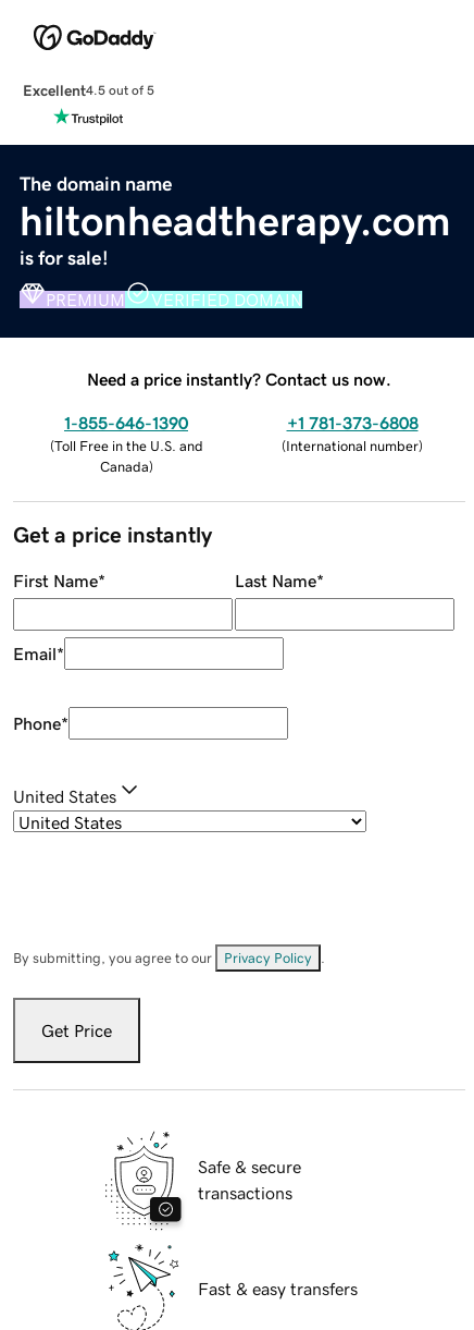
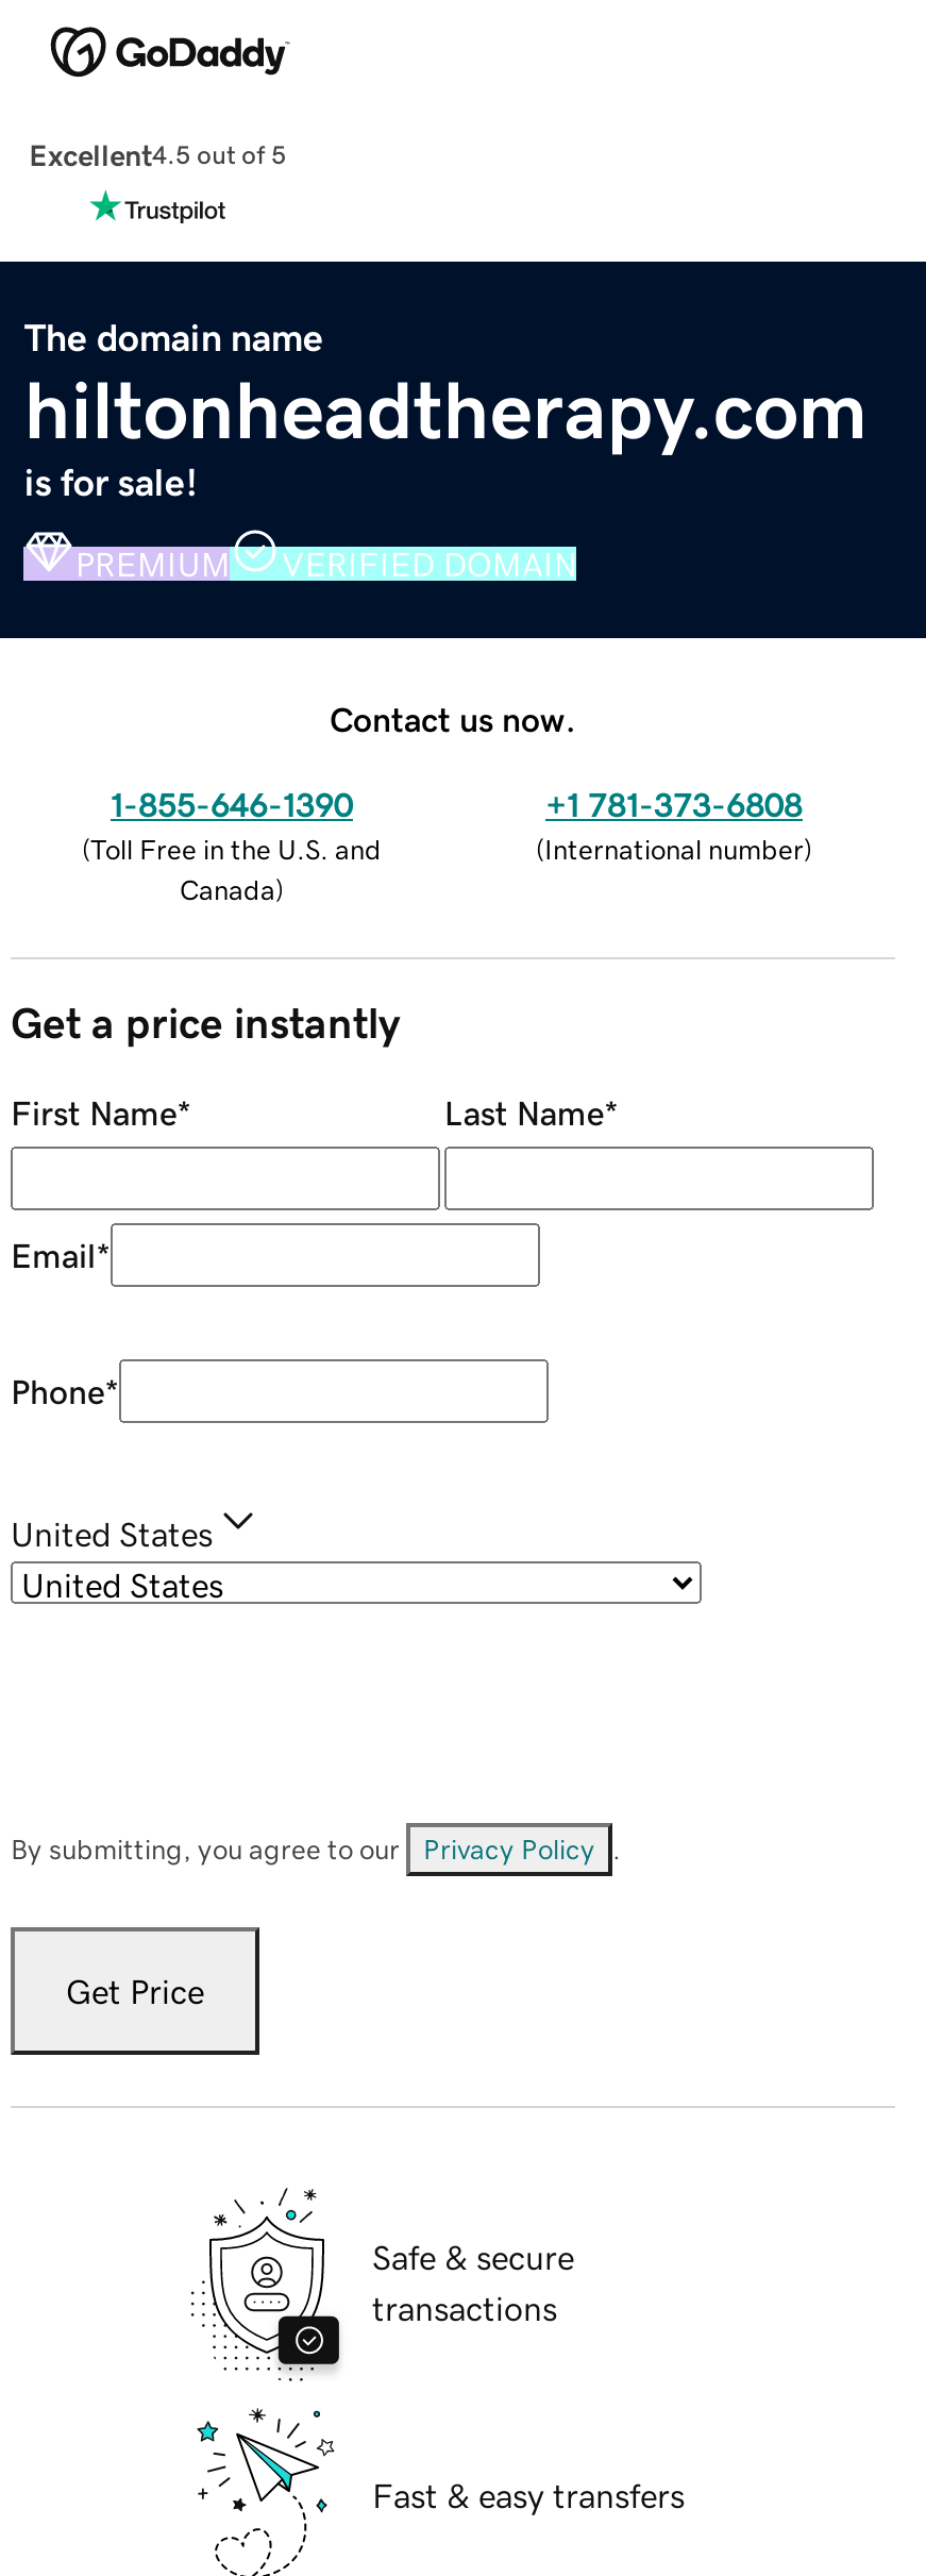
[87,370,391,387] Need a price instantly? Contact us now. -> [330,701,576,735] Contact us now.

